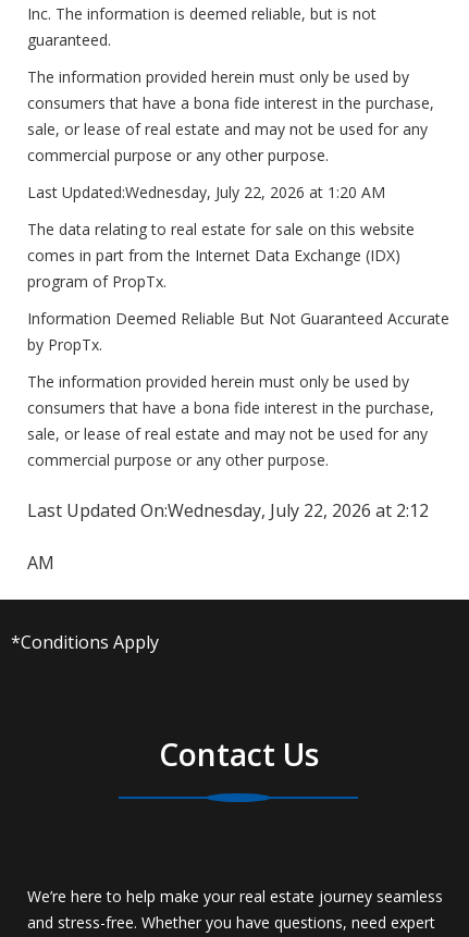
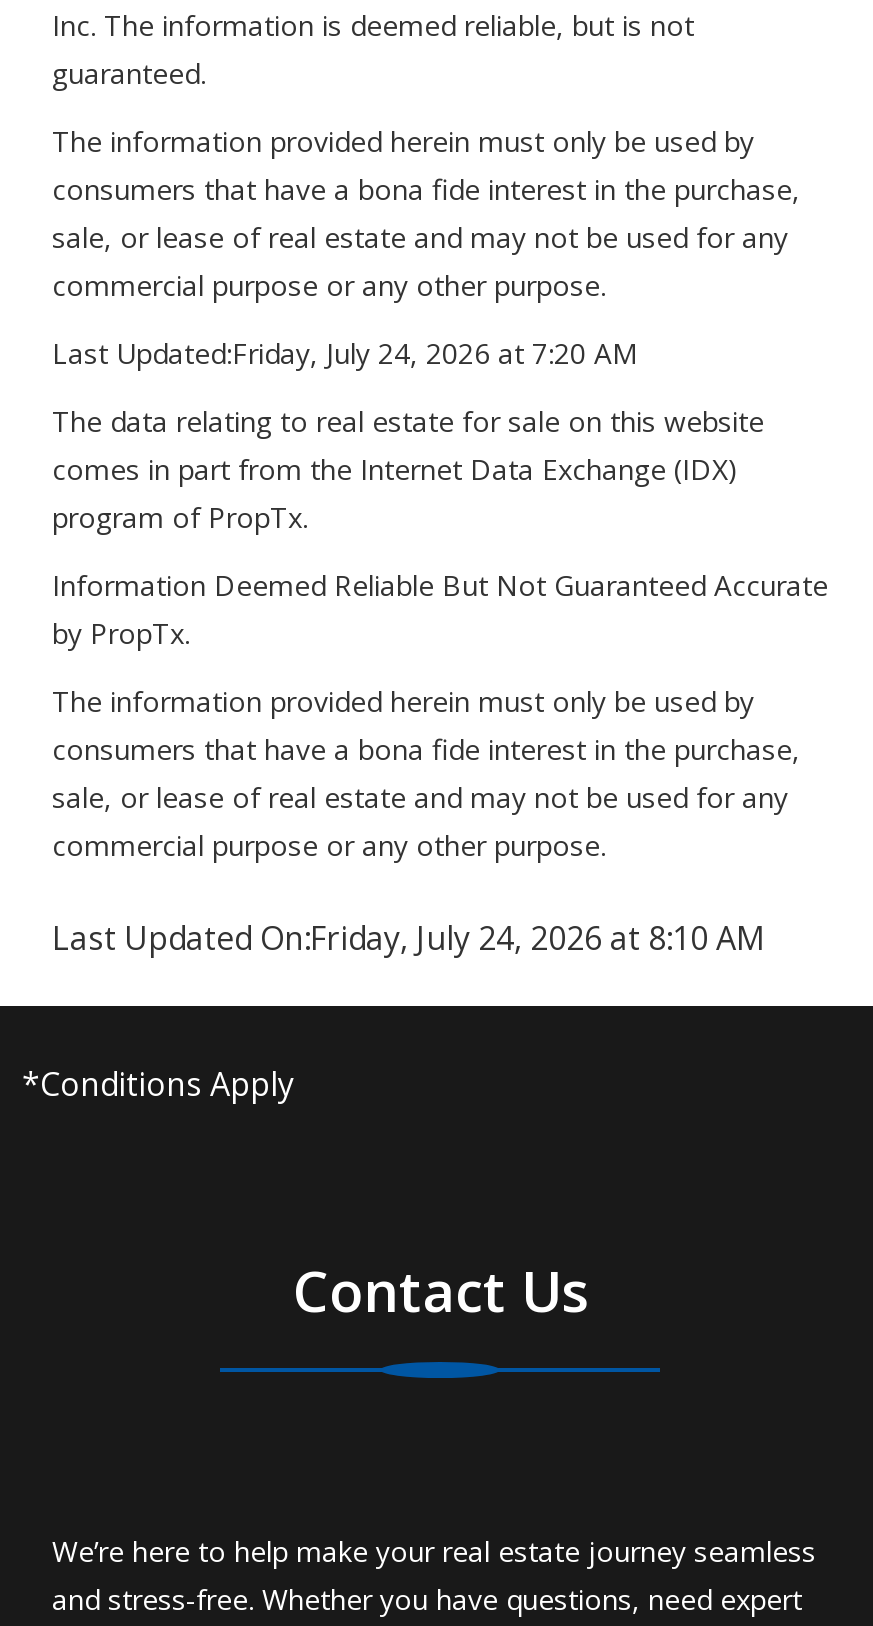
[27,182,385,202] Last Updated:Wednesday, July 22, 2026 at 1:20 AM -> [52,334,638,372] Last Updated:Friday, July 24, 2026 at 7:20 AM
[27,498,429,575] Last Updated On:Wednesday, July 22, 2026 at 2:12 | AM -> [52,916,766,960] Last Updated On:Friday, July 24, 2026 at 8:10 AM

